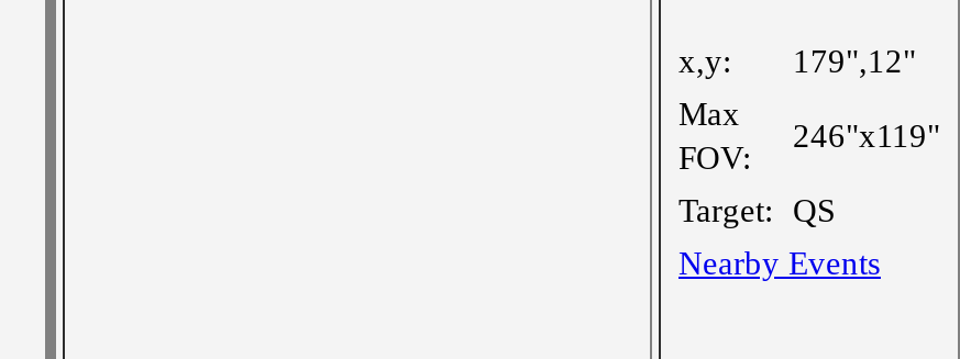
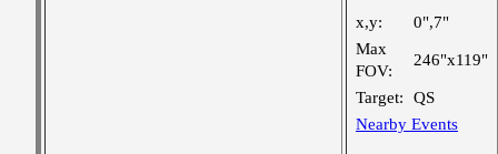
[678,44,916,79] x,y: 179",12" -> [356,13,449,31] x,y: 0",7"

